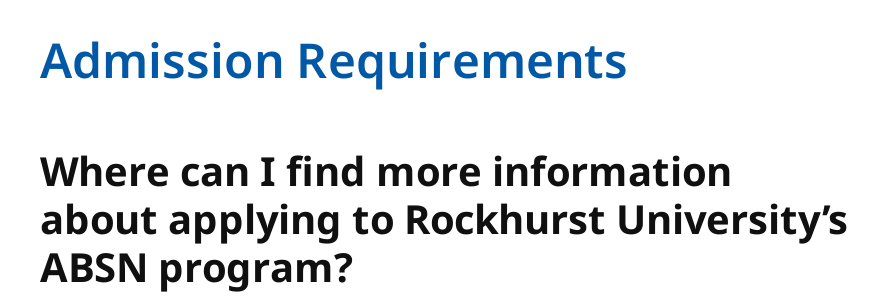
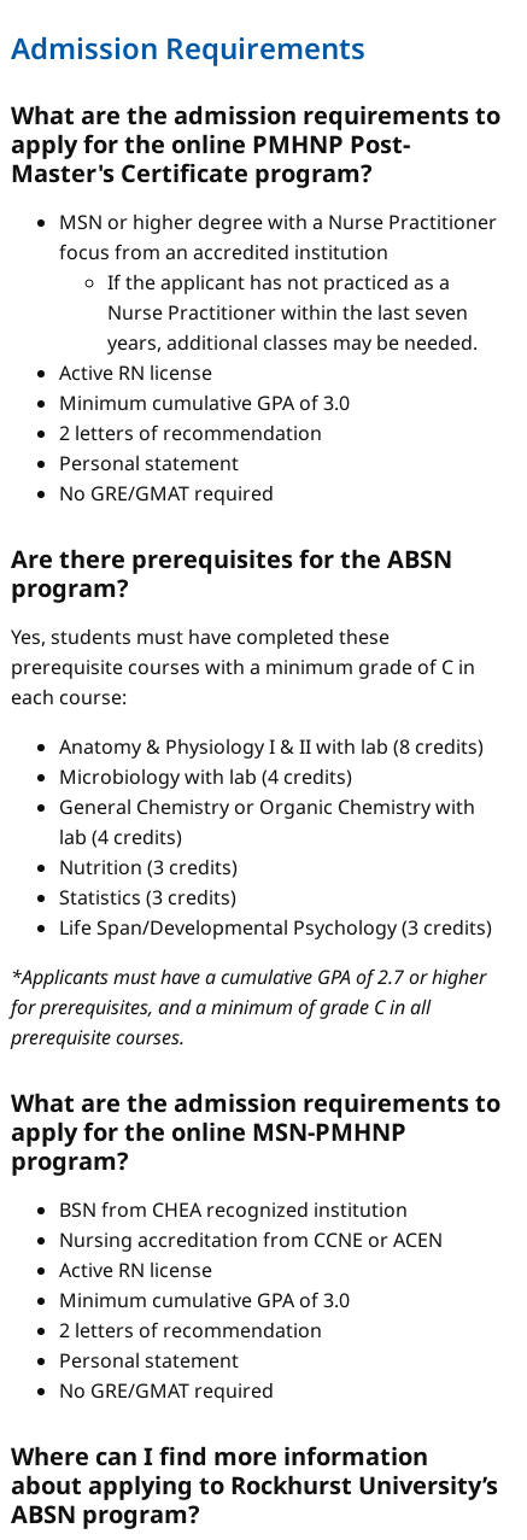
none -> [11,99,500,1404] What are the admission requirements to | apply for the online PMHNP Post- | Master's Certificate program? | MSN or higher degree with a Nurse Practitioner | focus from an accredited institution | If the applicant has not practiced as a | Nurse Practitioner within the last seven | years, additional classes may be needed. | Active RN license | Minimum cumulative GPA of 3.0 | 2 letters of recommendation | Personal statement | No GRE/GMAT required | Are there prerequisites for the ABSN | program? | Yes, students must have completed these | prerequisite courses with a minimum grade of C in | each course: | Anatomy & Physiology I & II with lab (8 credits) | Microbiology with lab (4 credits) | General Chemistry or Organic Chemistry with | lab (4 credits) | Nutrition (3 credits) | Statistics (3 credits) | Life Span/Developmental Psychology (3 credits) | *Applicants must have a cumulative GPA of 2.7 or higher | for prerequisites, and a minimum of grade C in all | prerequisite courses. | What are the admission requirements to | apply for the online MSN-PMHNP | program? | BSN from CHEA recognized institution | Nursing accreditation from CCNE or ACEN | Active RN license | Minimum cumulative GPA of 3.0 | 2 letters of recommendation | Personal statement | No GRE/GMAT required

